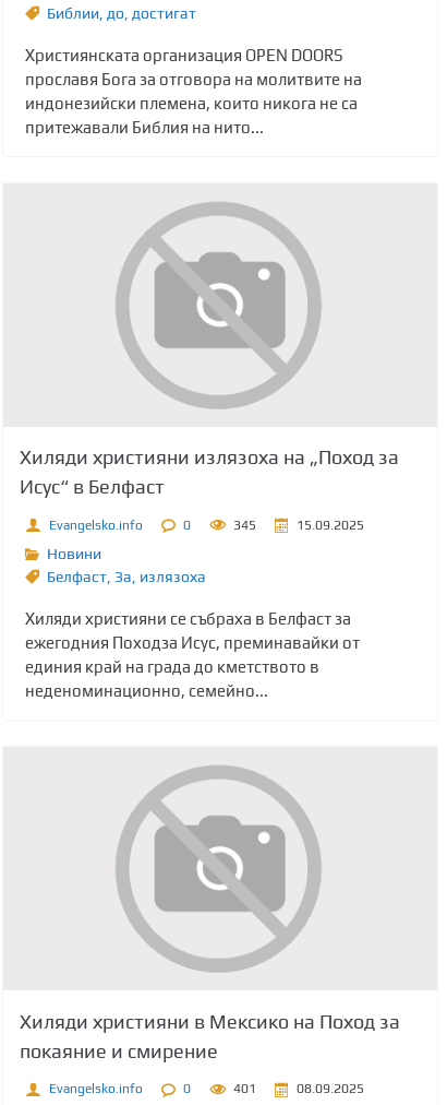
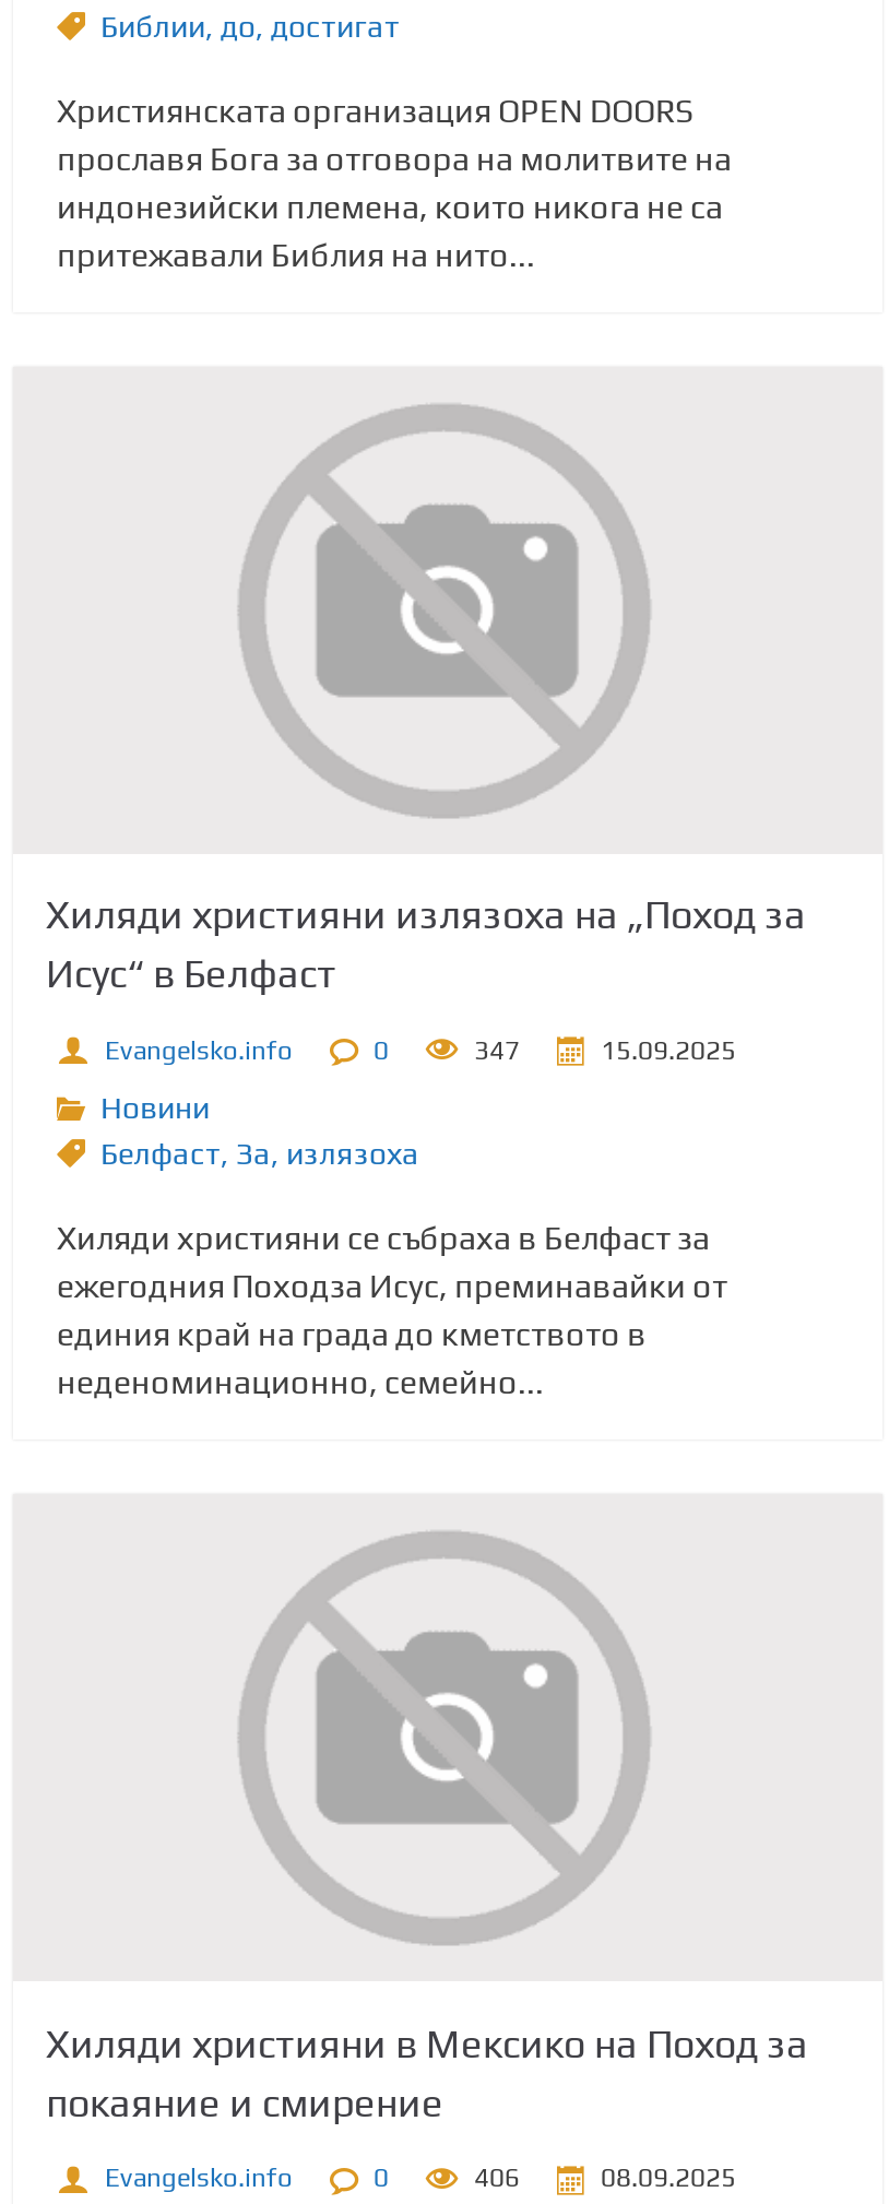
[233,517,256,533] 345 -> [474,1035,520,1065] 347
[233,1081,256,1096] 401 -> [474,2163,520,2193] 406

